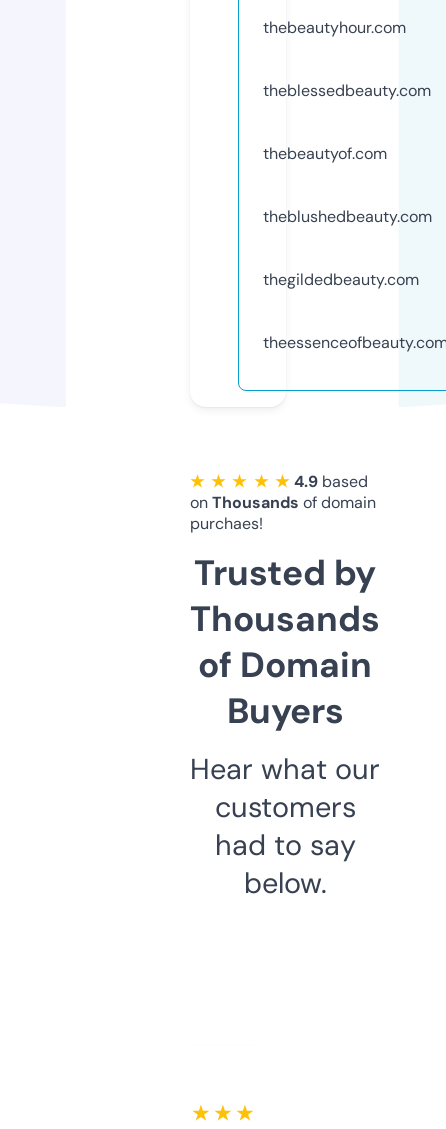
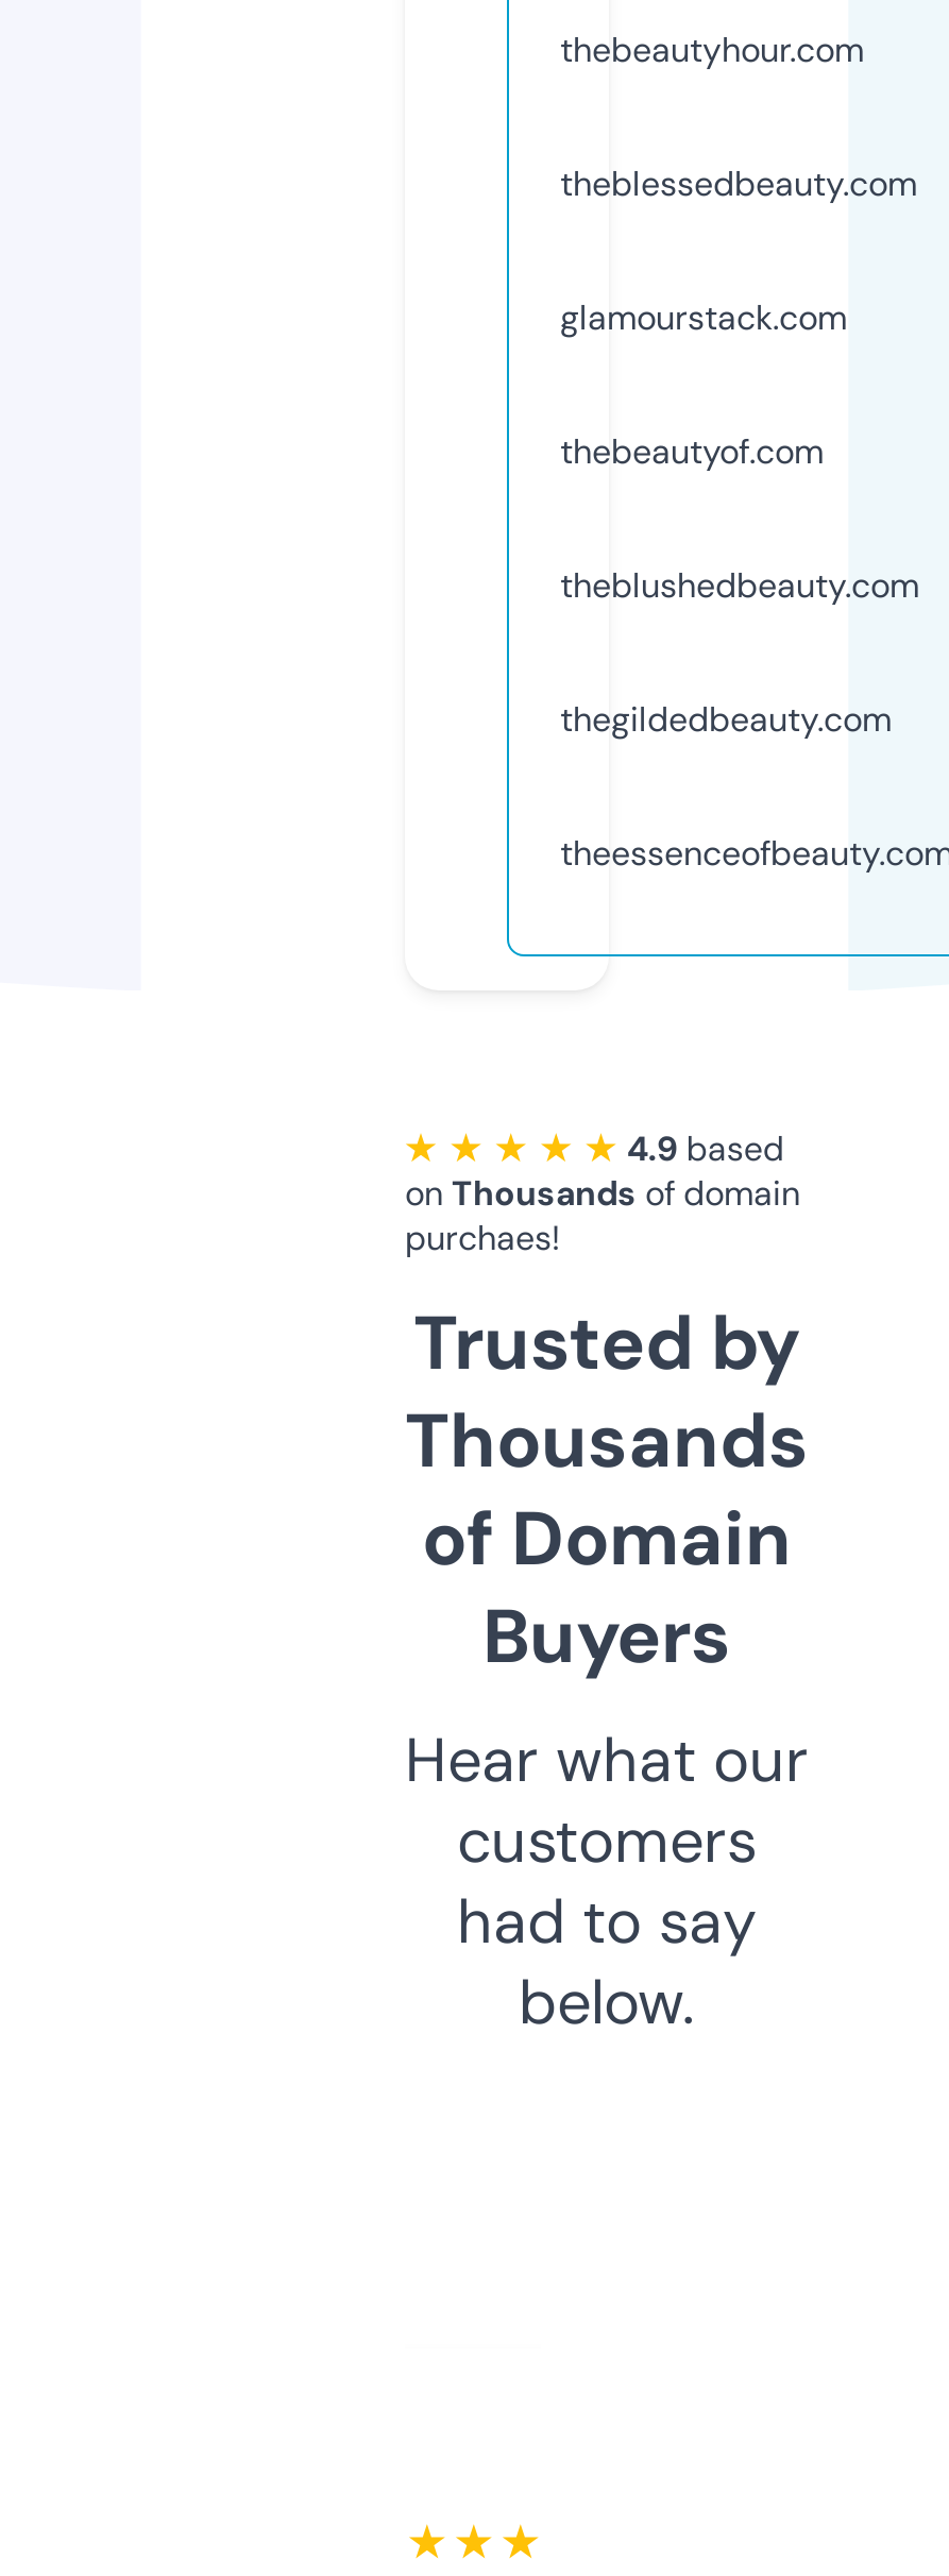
none -> [560,295,847,340] glamourstack.com

